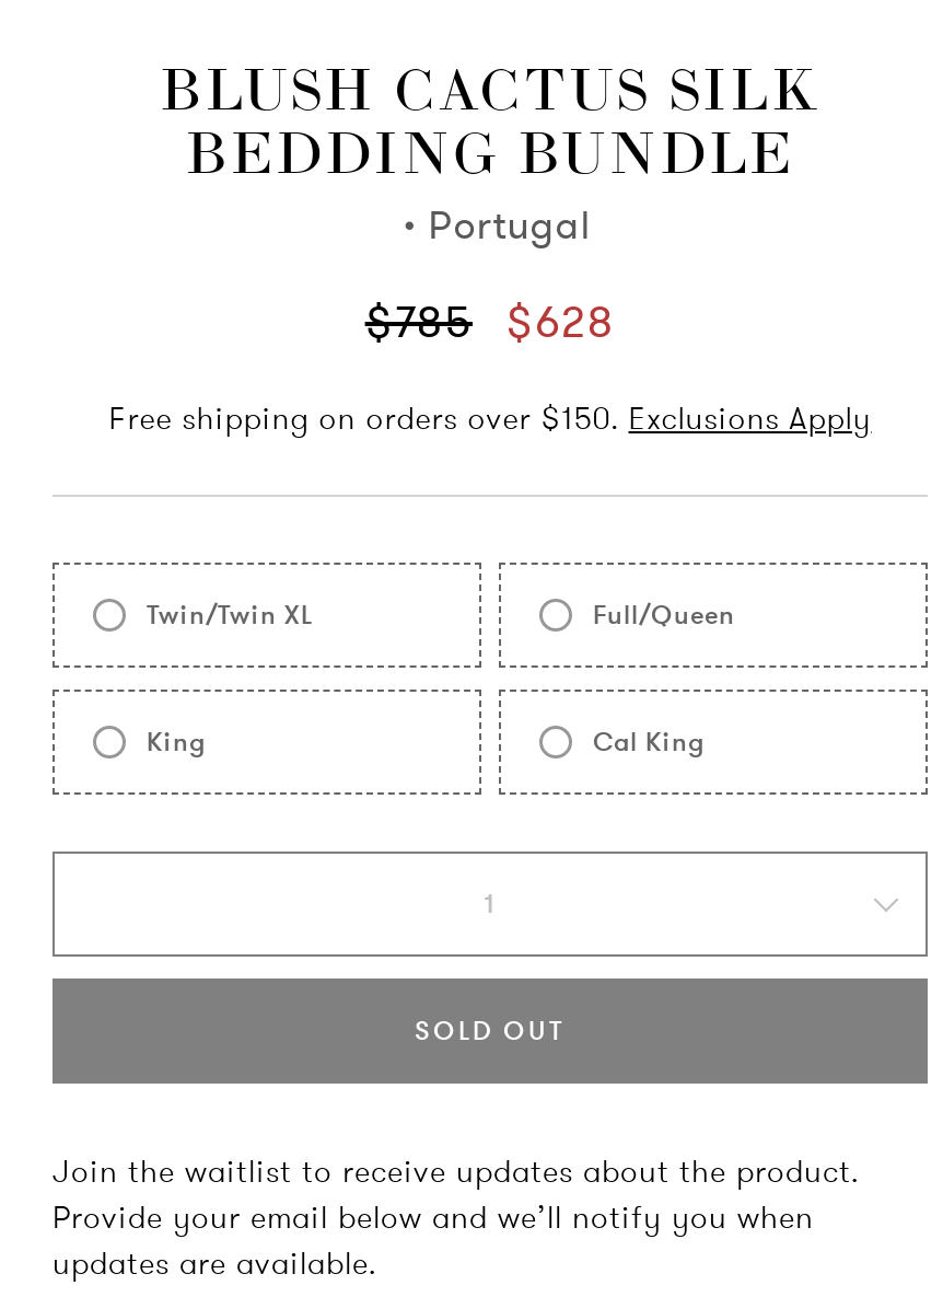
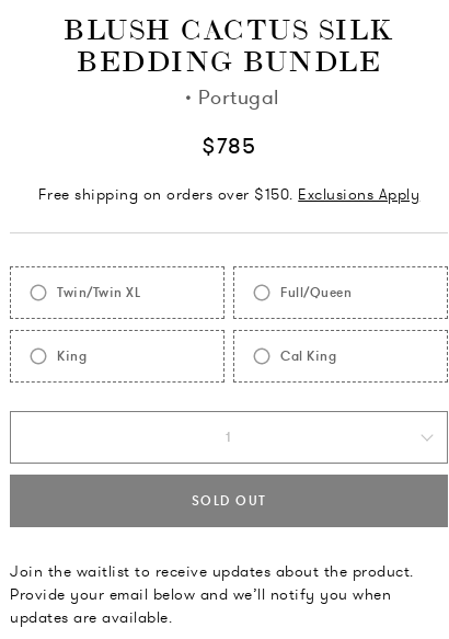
[365,294,615,351] $785 $628 -> [202,132,256,160] $785

